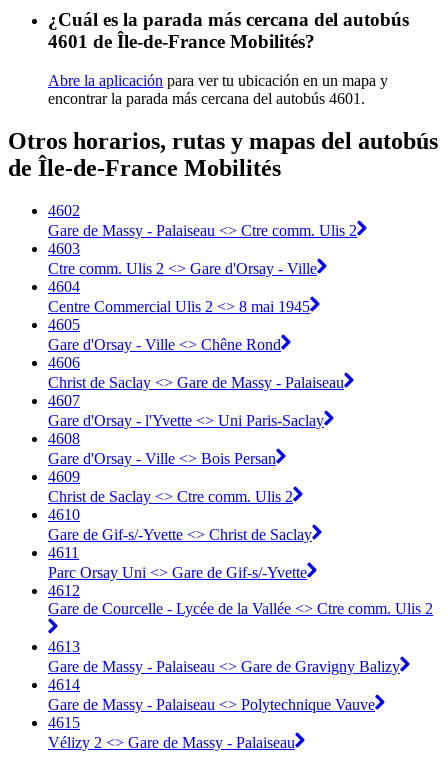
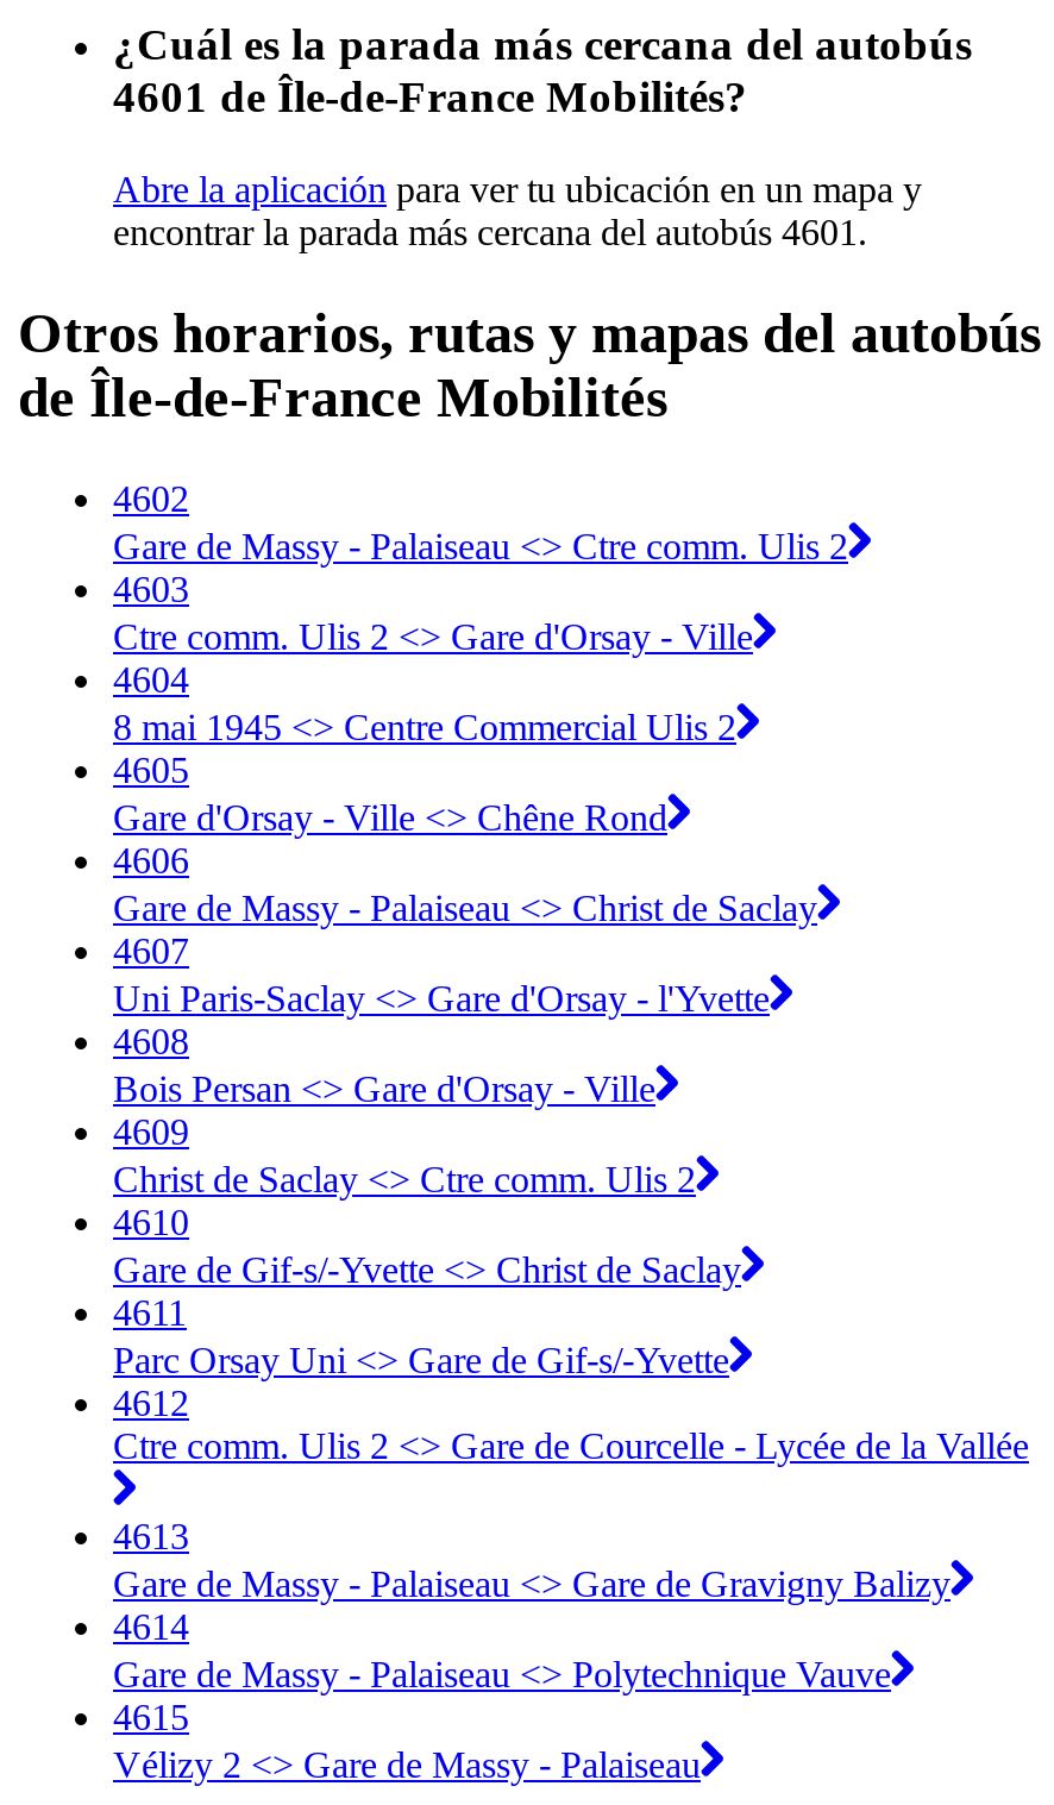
[48,298,310,315] Centre Commercial Ulis 2 <>︎ 8 mai 1945 -> [113,707,736,747] 8 mai 1945 <>︎ Centre Commercial Ulis 2
[48,374,344,391] Christ de Saclay <>︎ Gare de Massy - Palaiseau -> [113,887,817,928] Gare de Massy - Palaiseau <>︎ Christ de Saclay
[48,412,324,429] Gare d'Orsay - l'Yvette <>︎ Uni Paris-Saclay -> [113,978,770,1018] Uni Paris-Saclay <>︎ Gare d'Orsay - l'Yvette
[48,450,276,467] Gare d'Orsay - Ville <>︎ Bois Persan -> [113,1068,655,1109] Bois Persan <>︎ Gare d'Orsay - Ville
[48,600,433,617] Gare de Courcelle - Lycée de la Vallée <>︎ Ctre comm. Ulis 2 -> [113,1425,1029,1466] Ctre comm. Ulis 2 <>︎ Gare de Courcelle - Lycée de la Vallée

